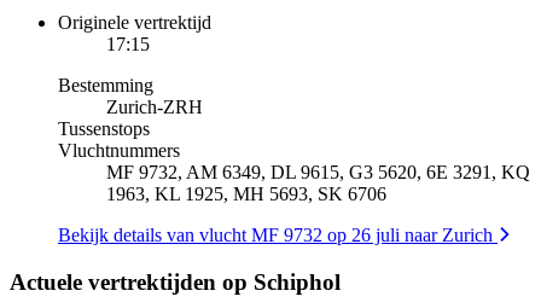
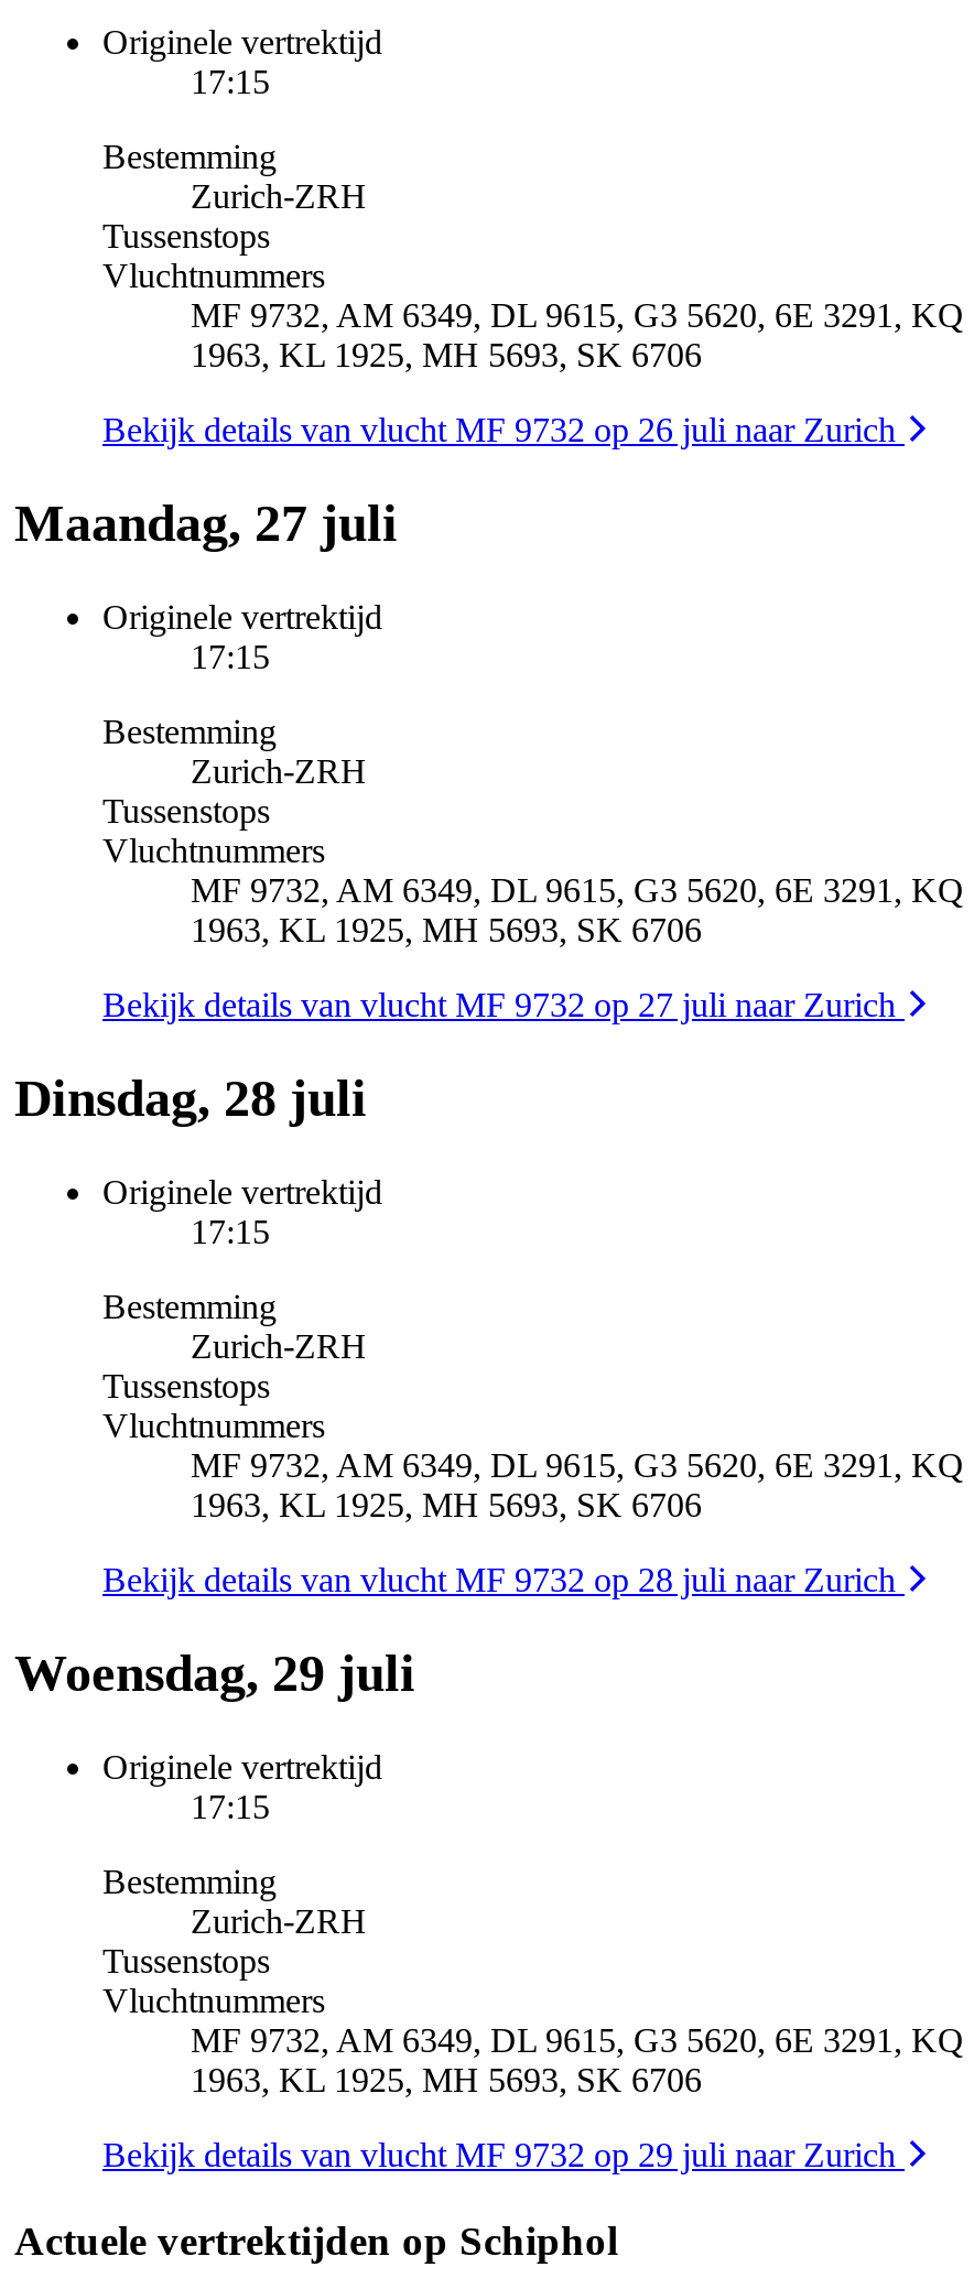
none -> [14,495,964,2173] Maandag, 27 juli | Originele vertrektijd | 17:15 | Bestemming | Zurich-ZRH | Tussenstops | Vluchtnummers | MF 9732, AM 6349, DL 9615, G3 5620, 6E 3291, KQ | 1963, KL 1925, MH 5693, SK 6706 | Bekijk details van vlucht MF 9732 op 27 juli naar Zurich | Dinsdag, 28 juli | Originele vertrektijd | 17:15 | Bestemming | Zurich-ZRH | Tussenstops | Vluchtnummers | MF 9732, AM 6349, DL 9615, G3 5620, 6E 3291, KQ | 1963, KL 1925, MH 5693, SK 6706 | Bekijk details van vlucht MF 9732 op 28 juli naar Zurich | Woensdag, 29 juli | Originele vertrektijd | 17:15 | Bestemming | Zurich-ZRH | Tussenstops | Vluchtnummers | MF 9732, AM 6349, DL 9615, G3 5620, 6E 3291, KQ | 1963, KL 1925, MH 5693, SK 6706 | Bekijk details van vlucht MF 9732 op 29 juli naar Zurich

